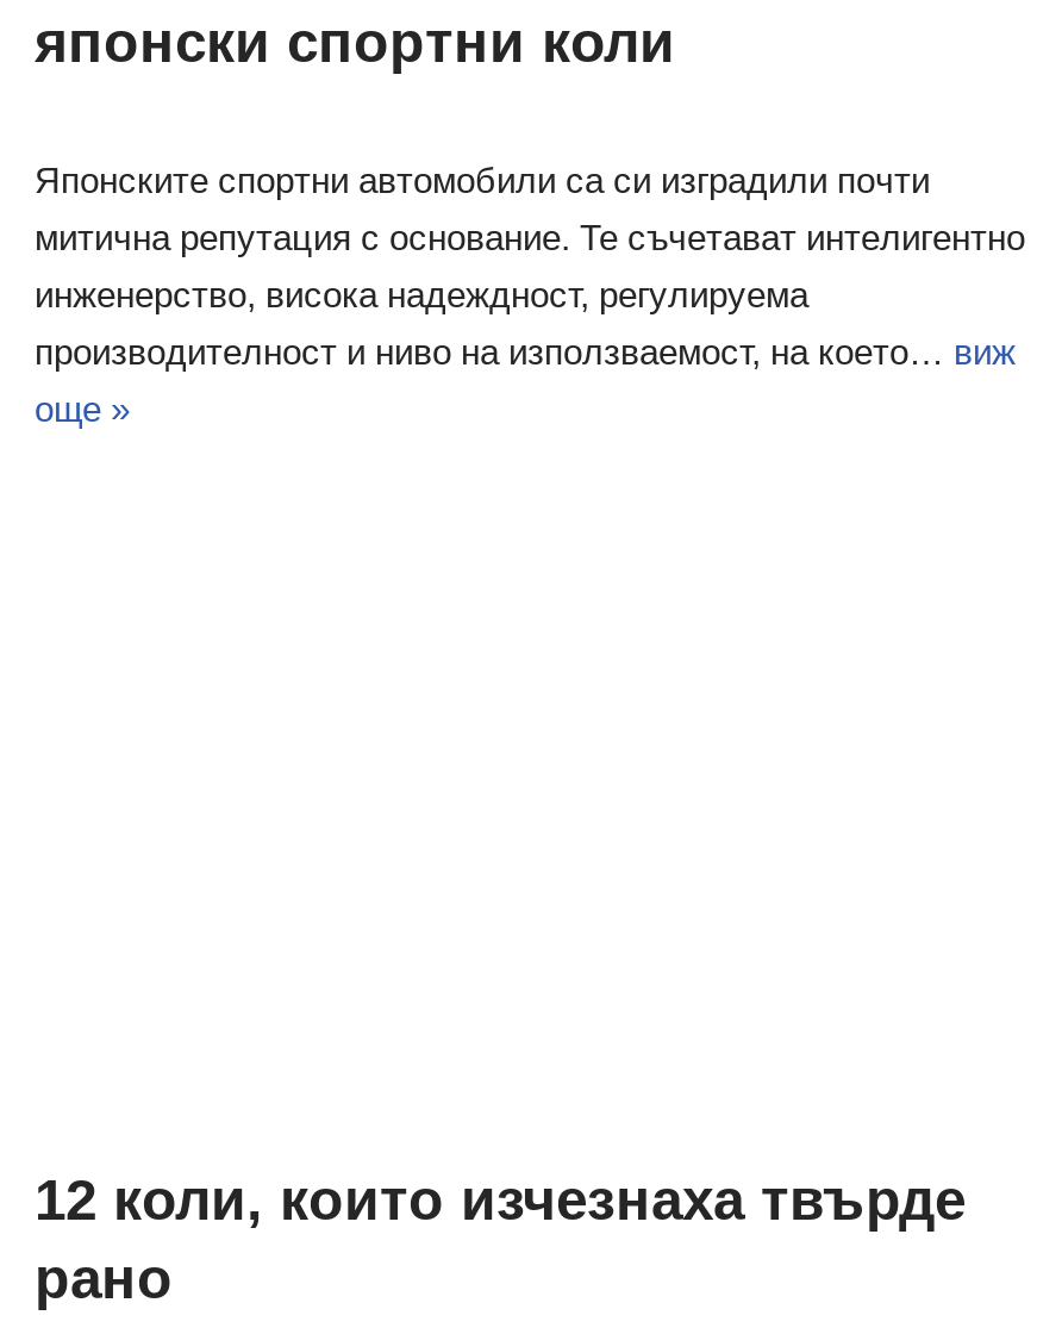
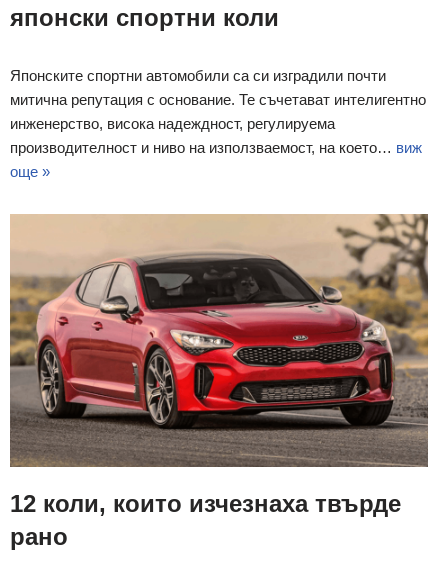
none -> [9,213,429,468] [image]

